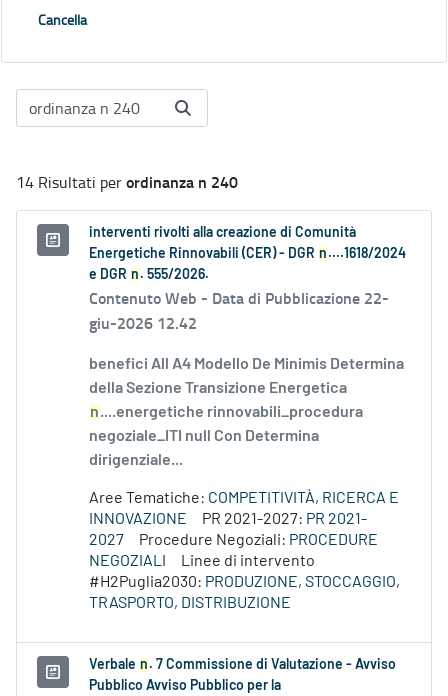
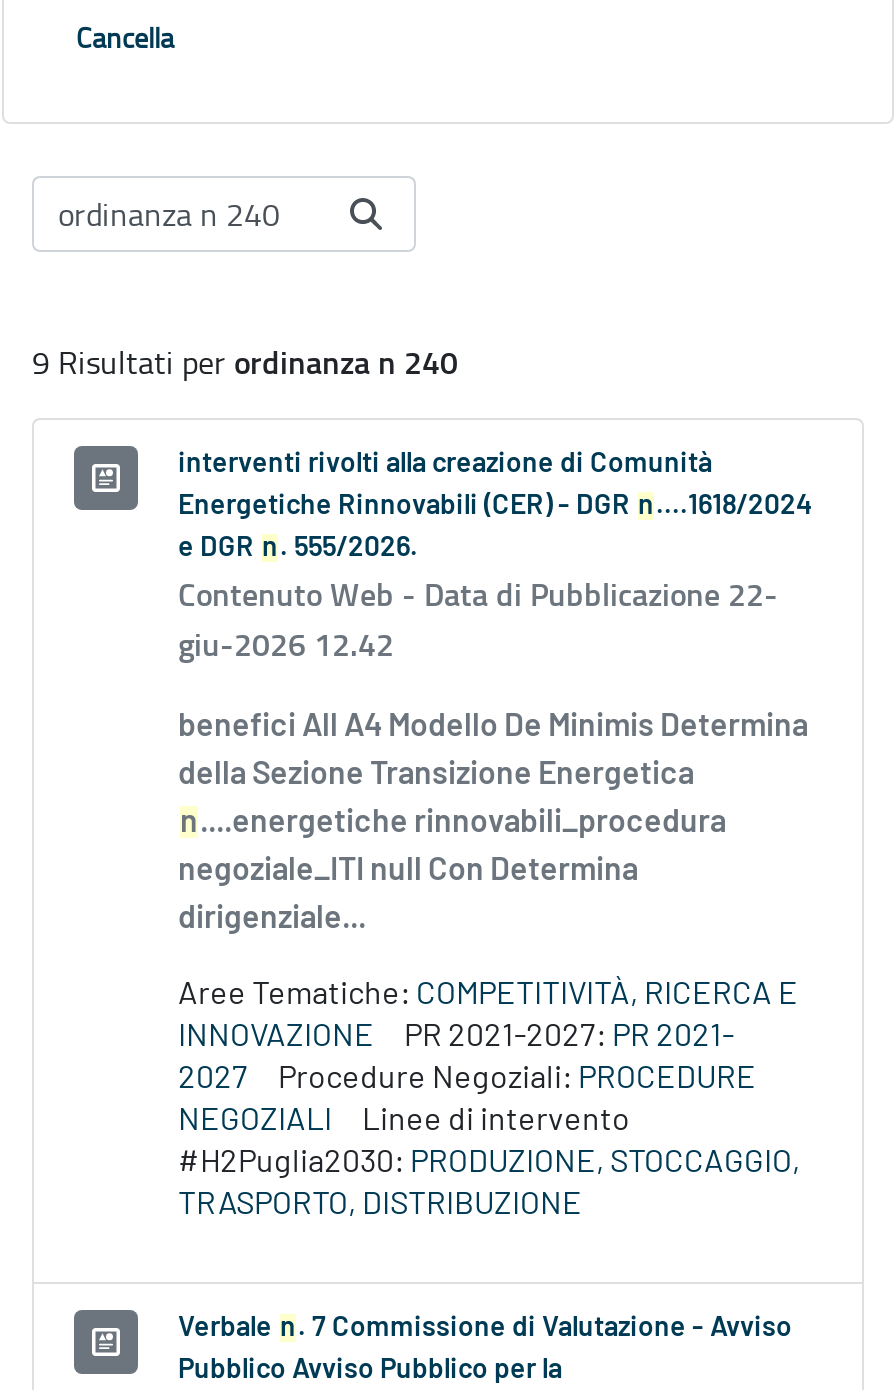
[16,170,238,193] 14 Risultati per ordinanza n 240 -> [32,339,458,385] 9 Risultati per ordinanza n 240

